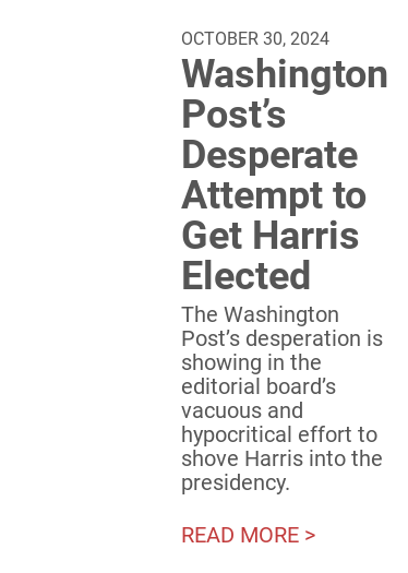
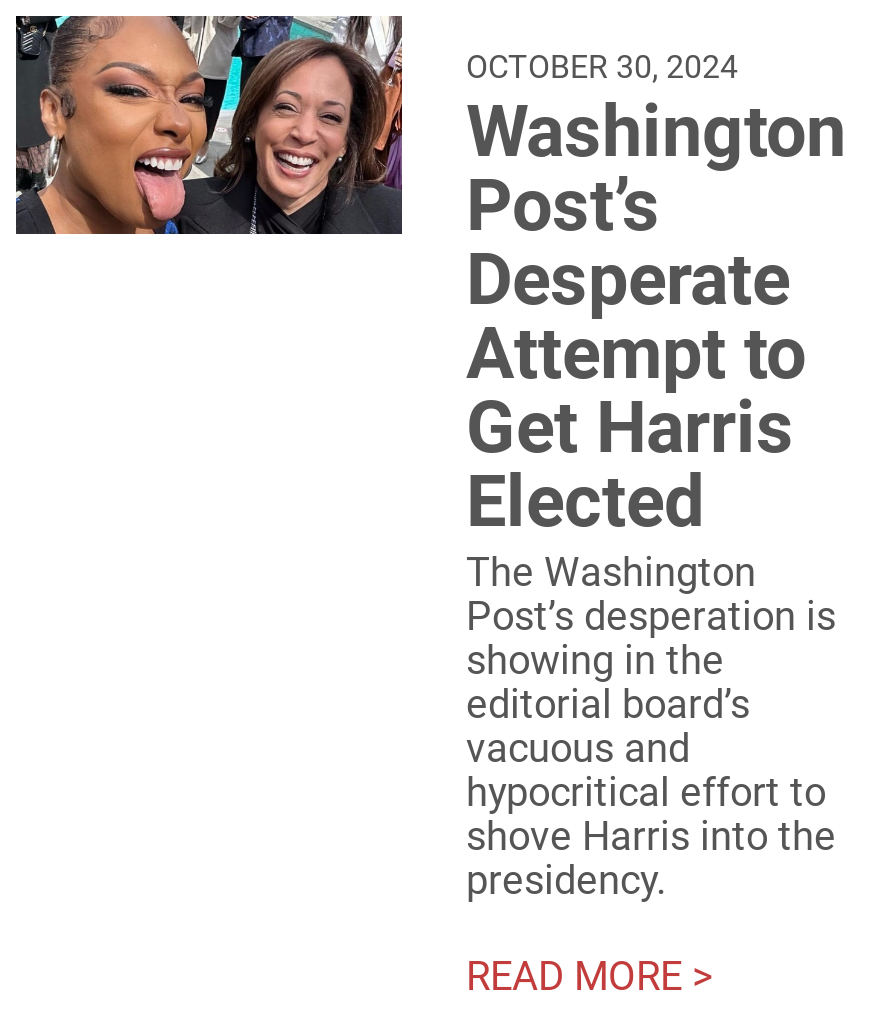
none -> [14,14,404,236] [image]

